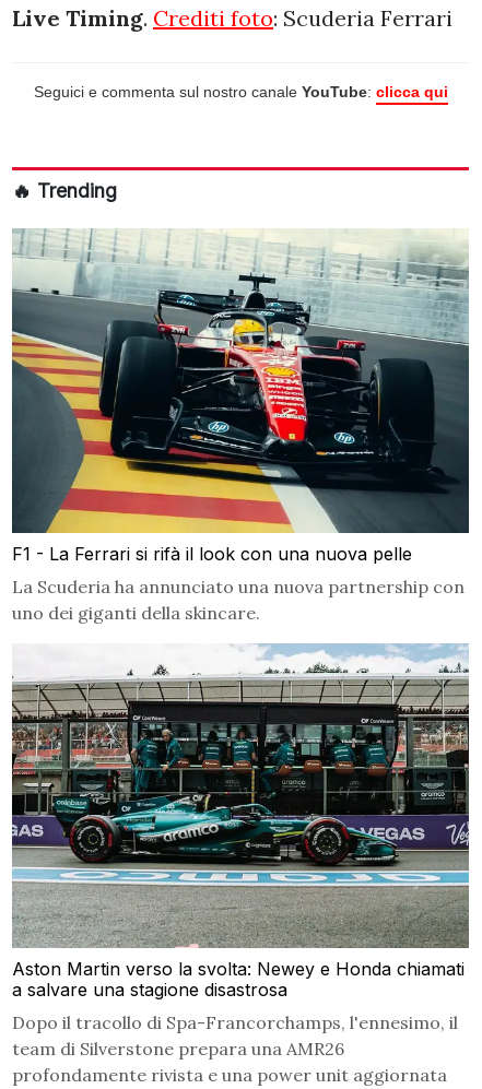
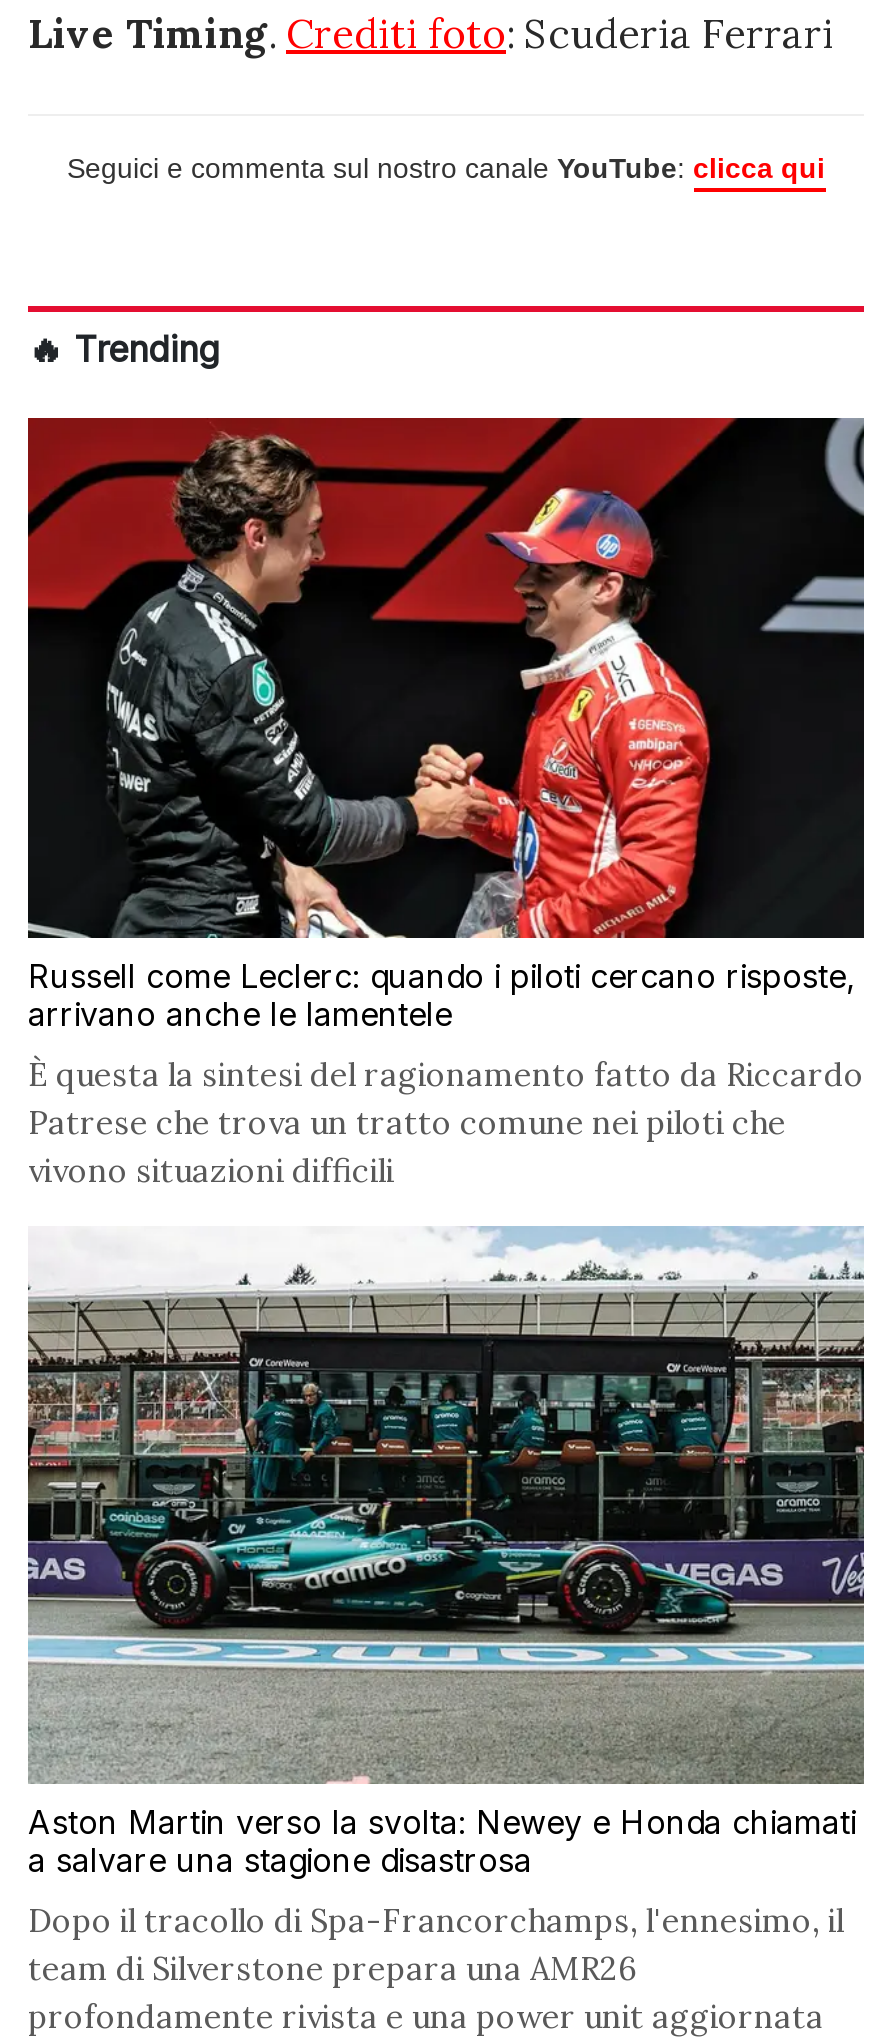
[11,228,469,488] [image] -> [26,416,866,940] [image]
[12,543,412,565] F1 - La Ferrari si rifà il look con una nuova pelle -> [28,956,856,1034] Russell come Leclerc: quando i piloti cercano risposte, | arrivano anche le lamentele
[12,576,465,624] La Scuderia ha annunciato una nuova partnership con | uno dei giganti della skincare. -> [28,1054,864,1190] È questa la sintesi del ragionamento fatto da Riccardo | Patrese che trova un tratto comune nei piloti che | vivono situazioni difficili

